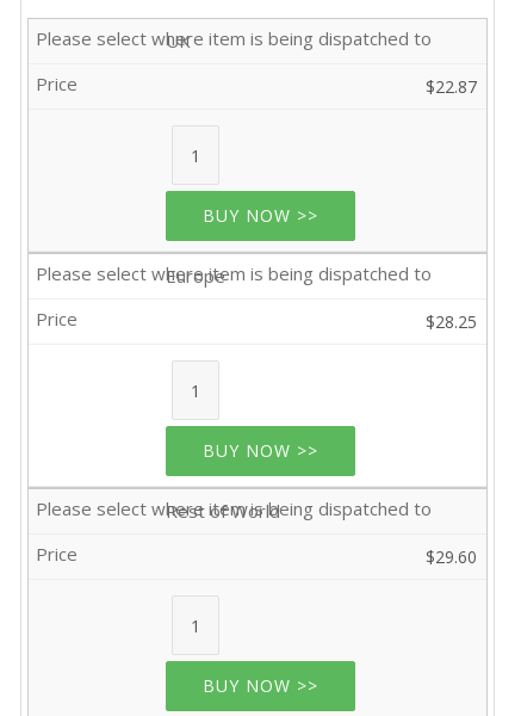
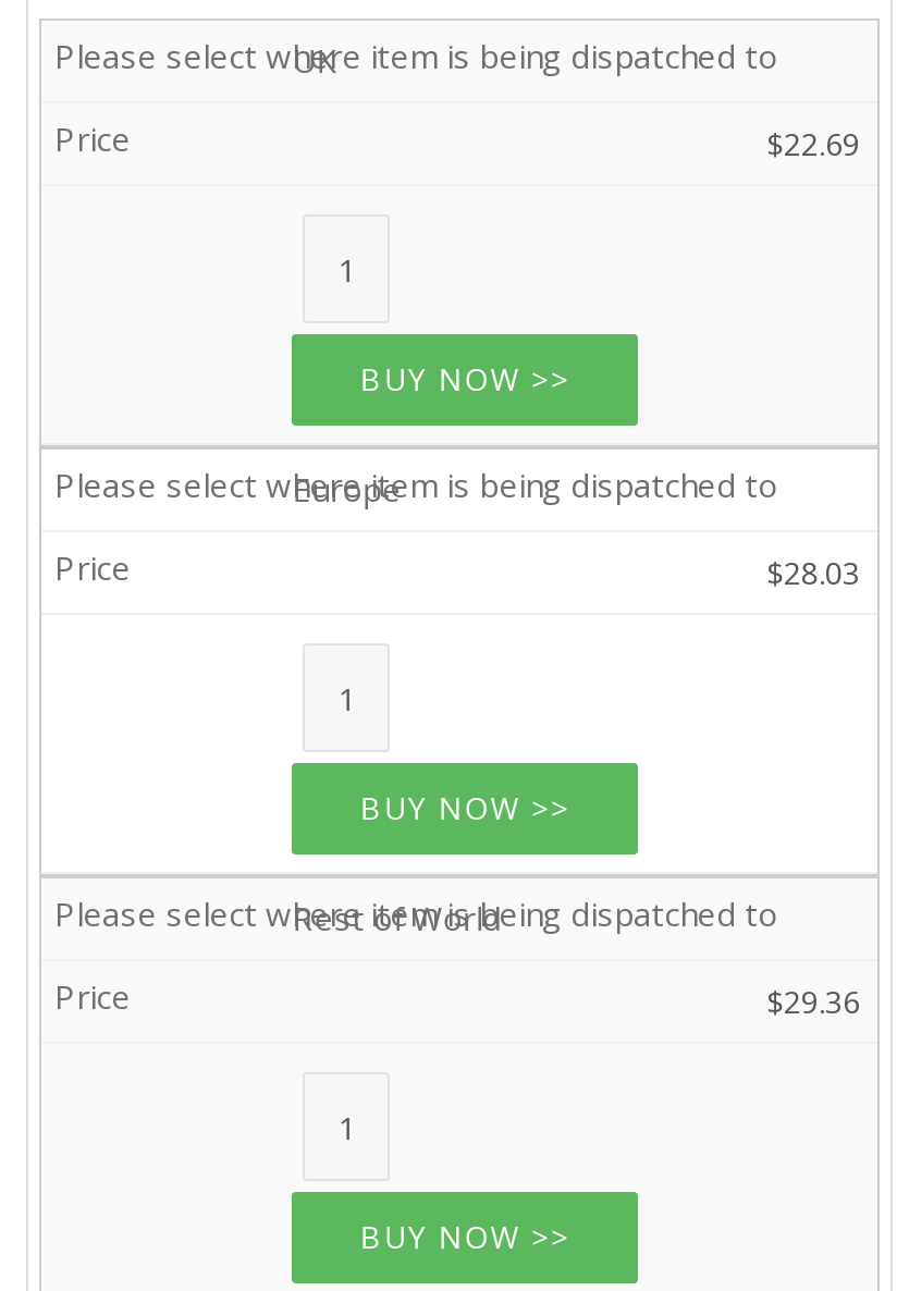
[426,75,477,98] $22.87 -> [766,123,860,164] $22.69
[426,310,477,333] $28.25 -> [766,552,860,593] $28.03
[426,545,477,568] $29.60 -> [766,981,860,1022] $29.36

